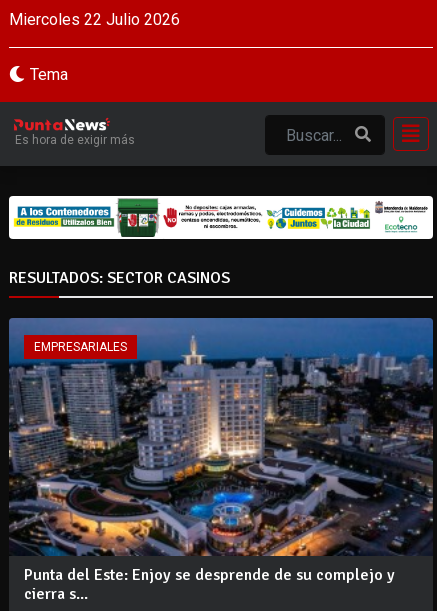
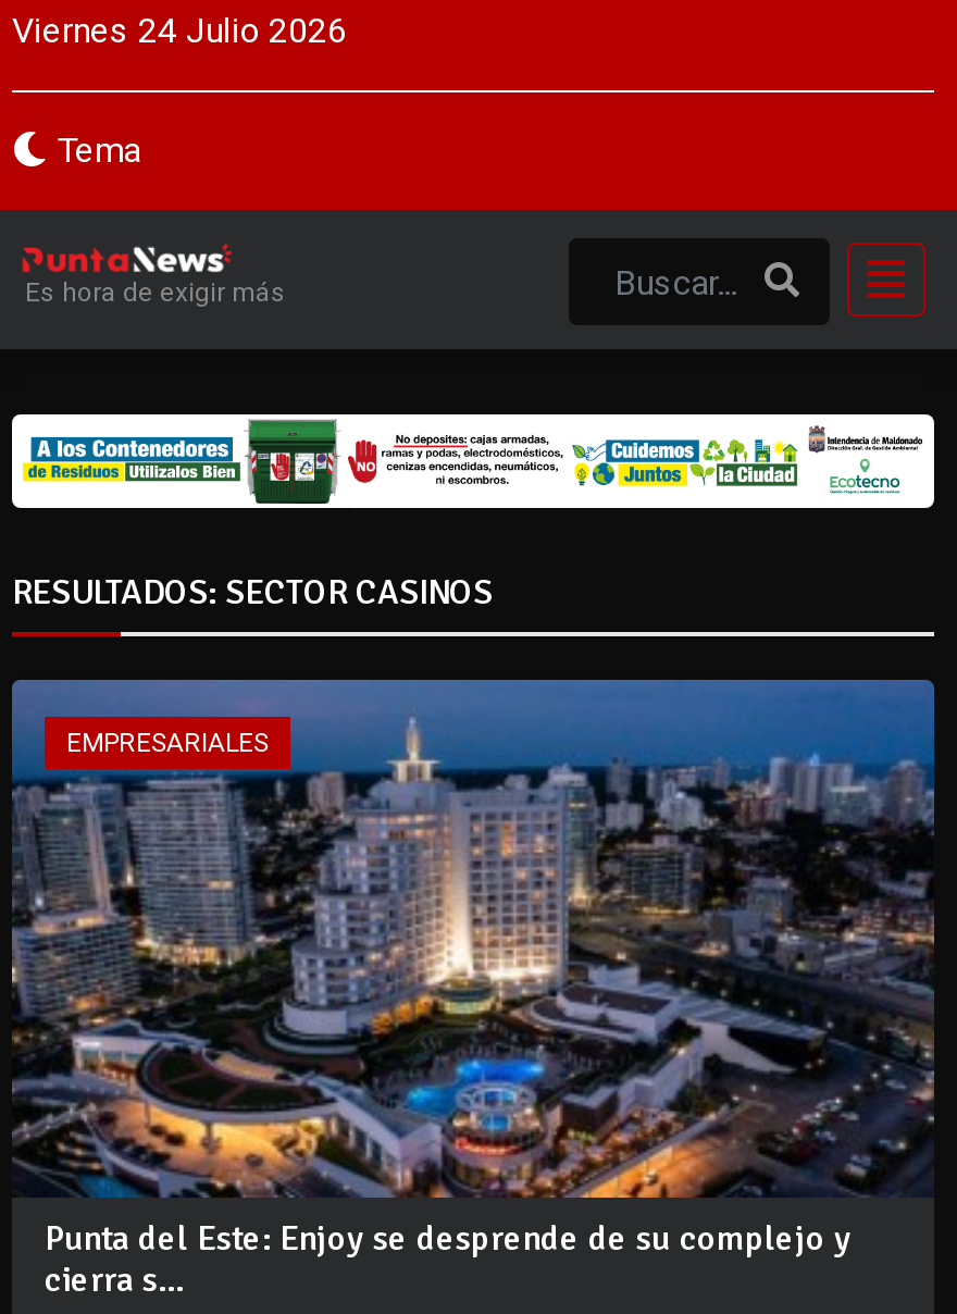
[9,10,180,29] Miercoles 22 Julio 2026 -> [12,10,347,51] Viernes 24 Julio 2026

